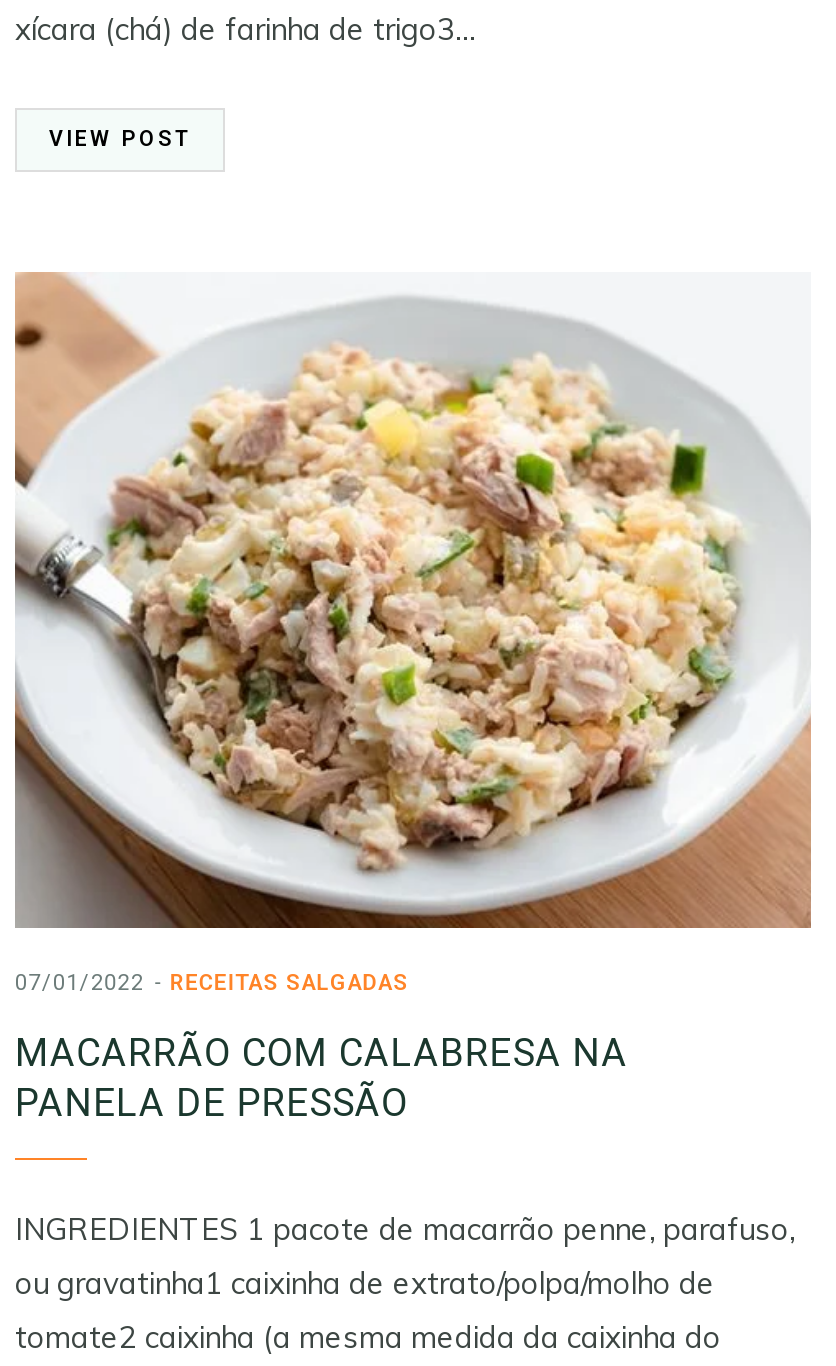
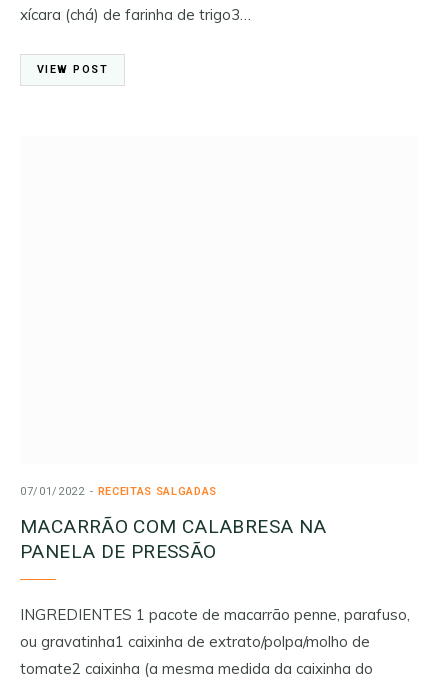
[13,270,813,930] [image] -> none

